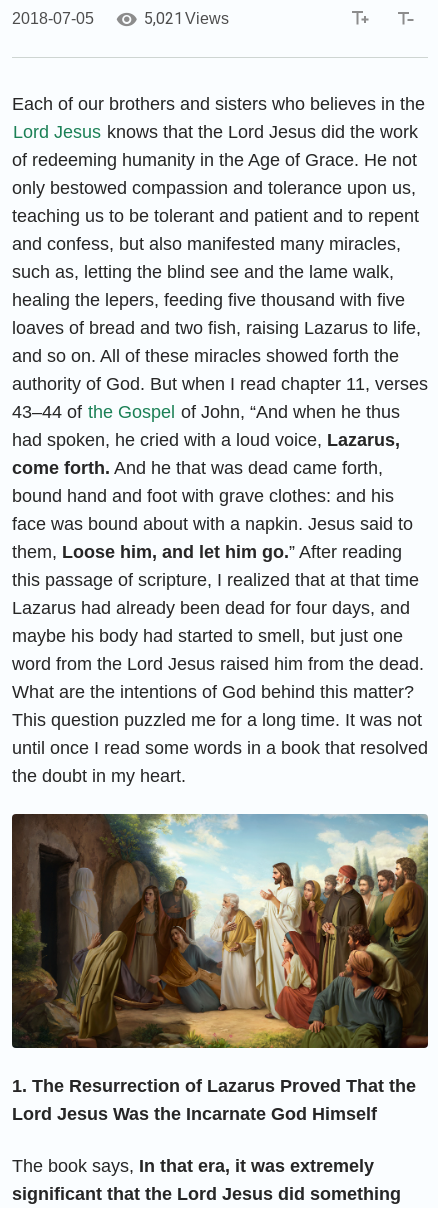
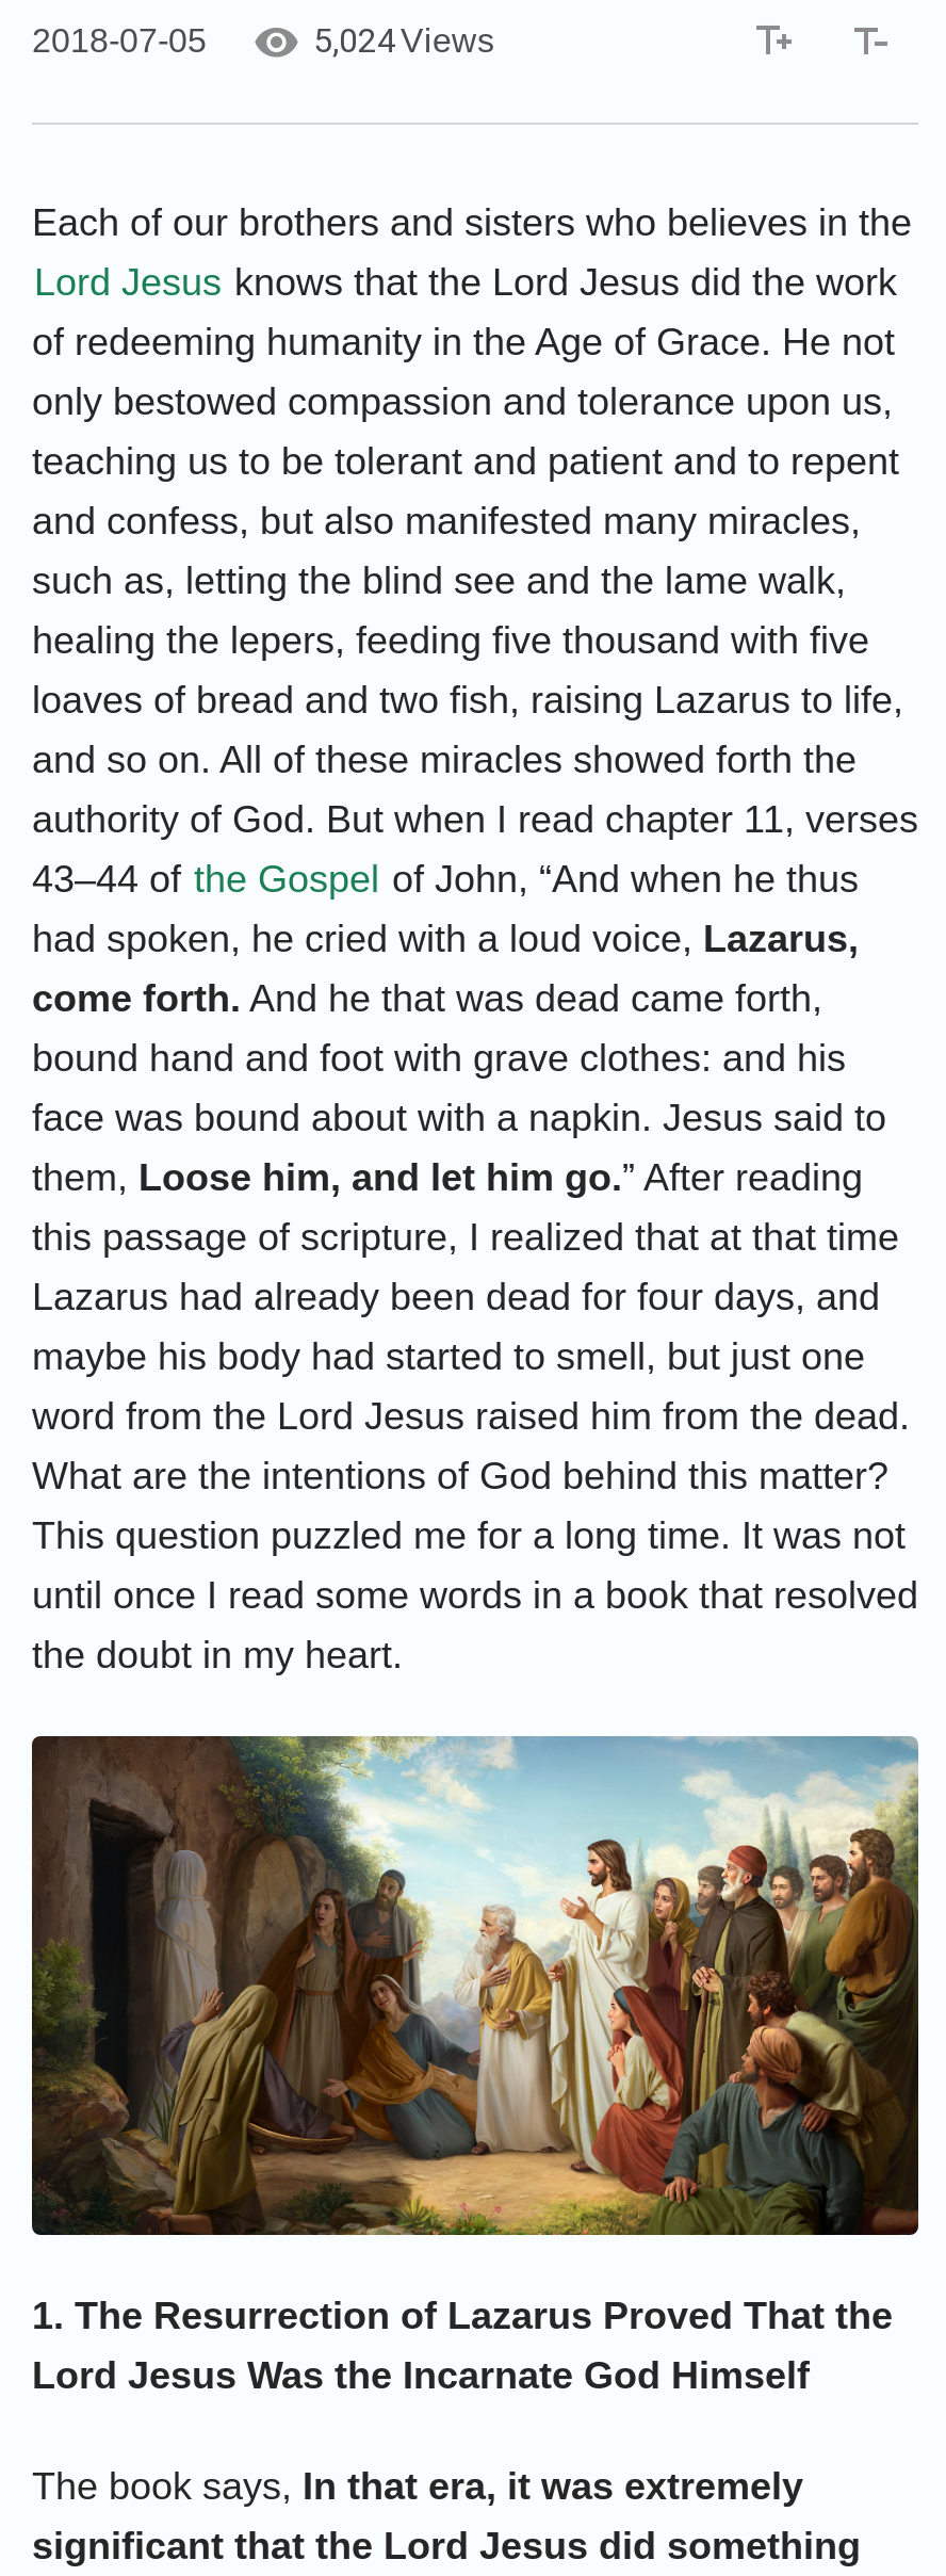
[144,9,229,28] 5,021 Views -> [313,19,494,60] 5,024 Views

